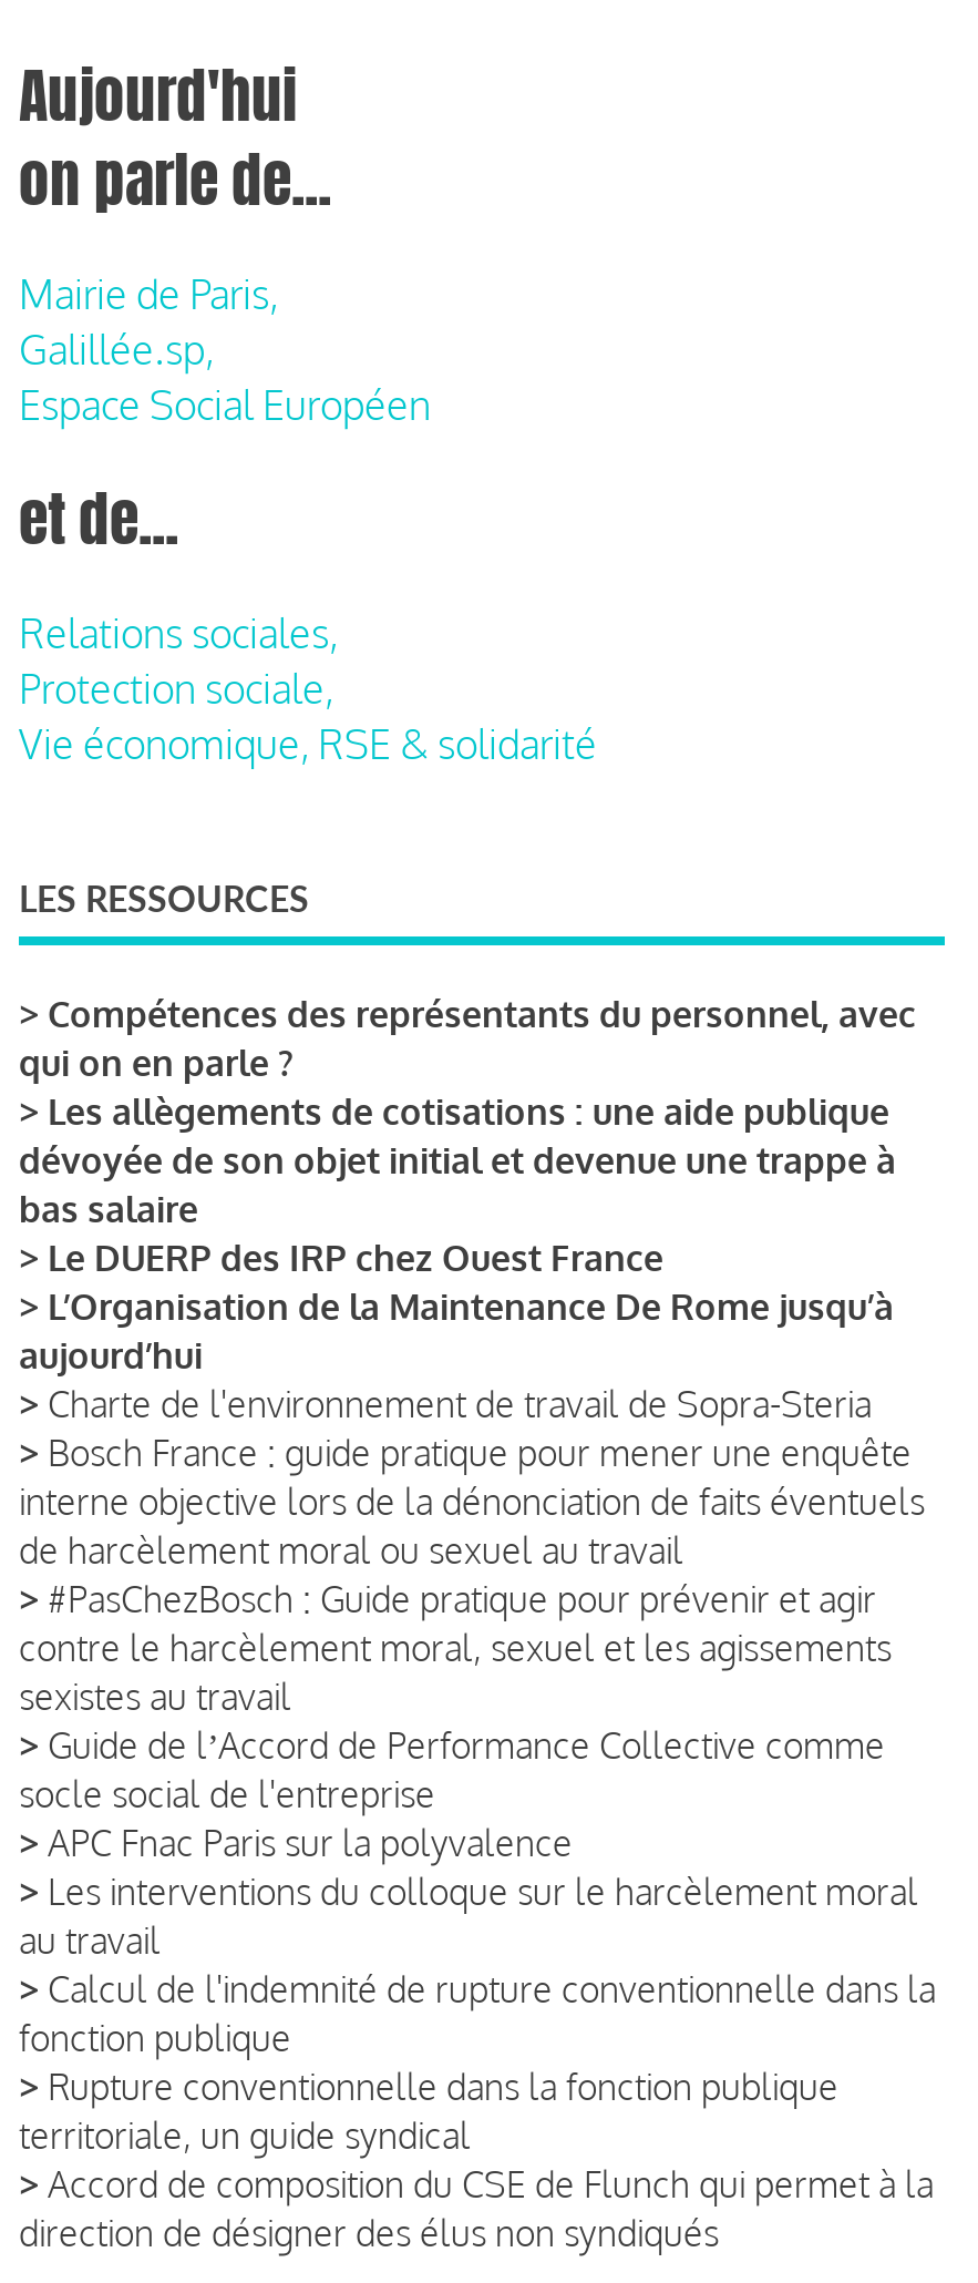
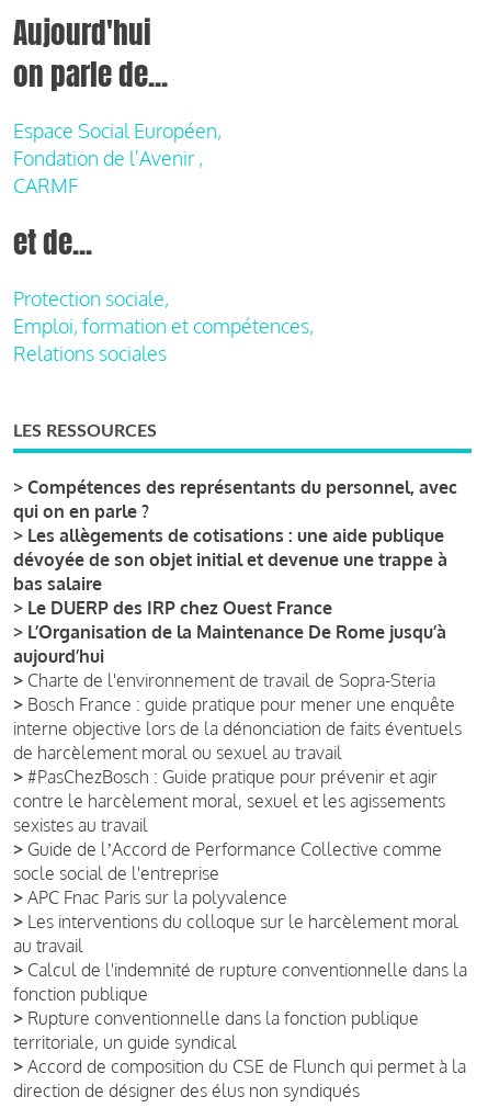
[19,269,431,428] Mairie de Paris, | Galillée.sp, | Espace Social Européen -> [13,118,222,197] Espace Social Européen, | Fondation de l'Avenir , | CARMF
[19,608,338,657] Relations sociales, -> none
moved [19,663,333,712] -> [13,286,169,310]: Protection sociale,
[19,719,597,768] Vie économique, RSE & solidarité -> [13,314,314,365] Emploi, formation et compétences, | Relations sociales

